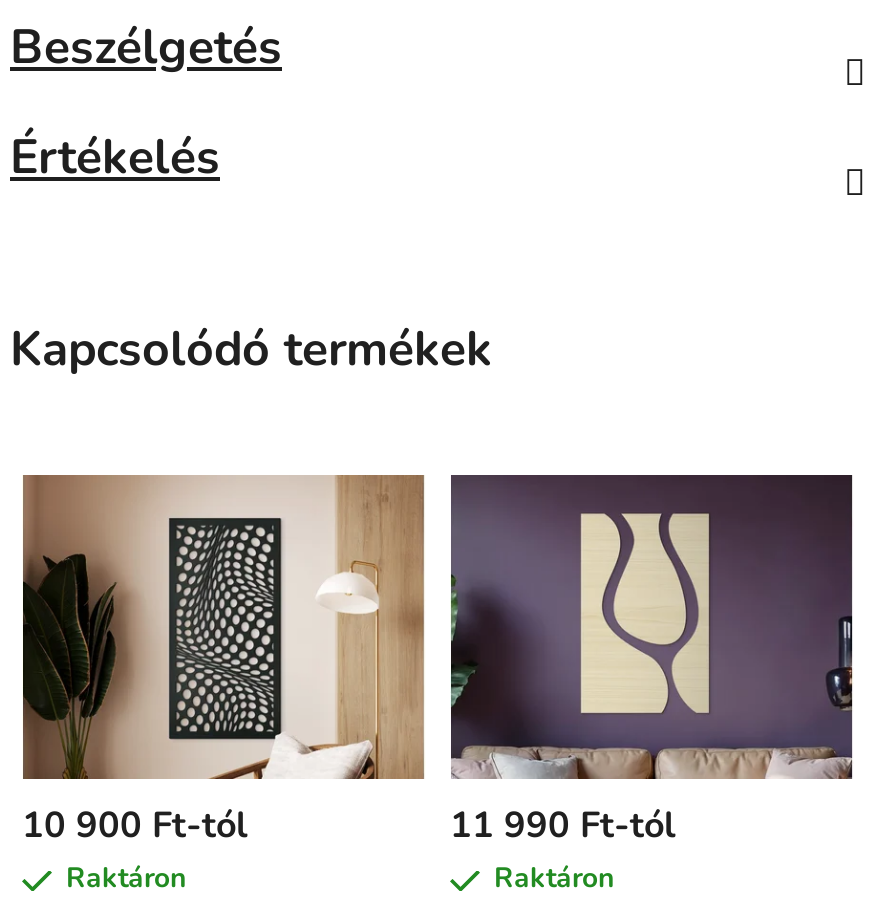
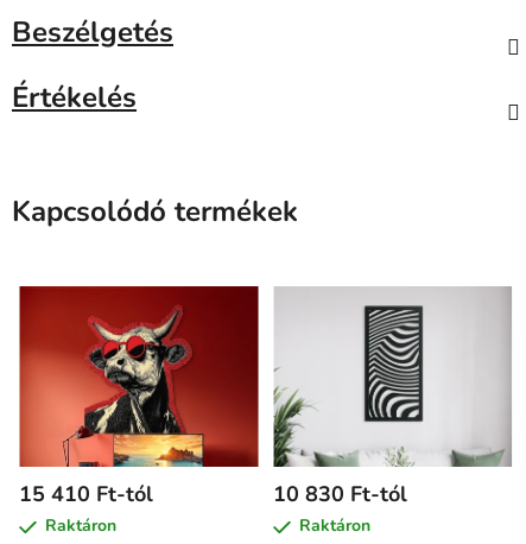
[20,473,424,849] [image] | 10 900 Ft-tól -> [19,285,259,508] [image] | 15 410 Ft-tól
[450,473,852,849] [image] | 11 990 Ft-tól -> [273,286,511,508] [image] | 10 830 Ft-tól

